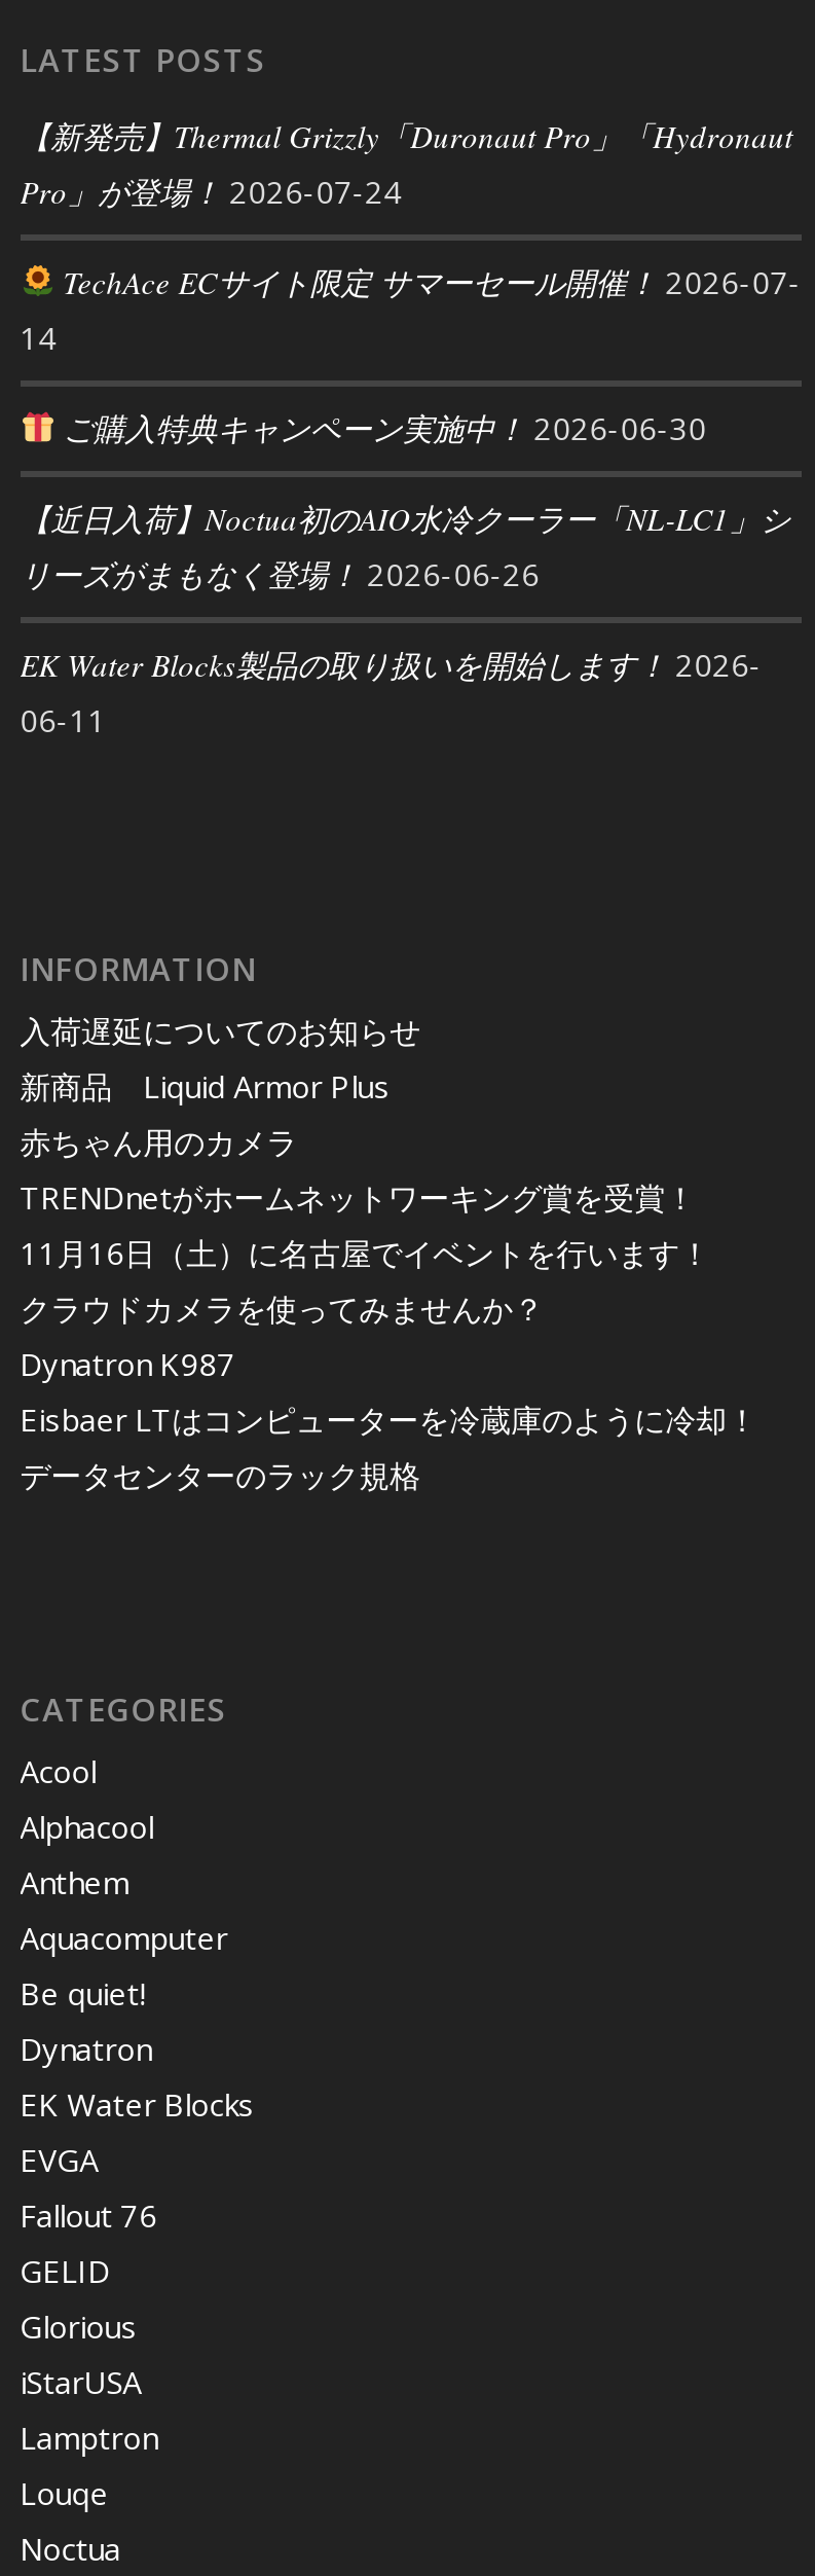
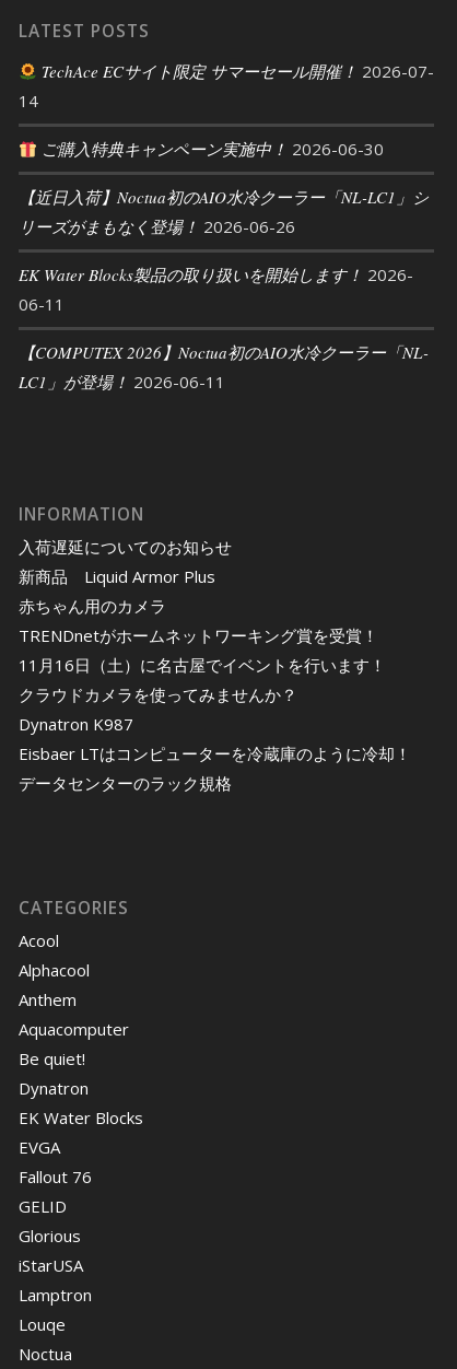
[20,115,793,211] 【新発売】Thermal Grizzly「Duronaut Pro」「Hydronaut | Pro」が登場！ 2026-07-24 -> none
moved [20,261,801,740] -> [18,60,434,315]: TechAce ECサイト限定 サマーセール開催！ 2026-07- | 14 | ご購入特典キャンペーン実施中！ 2026-06-30 | リーズがまもなく登場！ 2026-06-26 | EK Water Blocks製品の取り扱いを開始します！ 2026- | 06-11
none -> [18,341,428,393] 【COMPUTEX 2026】Noctua初のAIO水冷クーラー「NL- | LC1」が登場！ 2026-06-11

